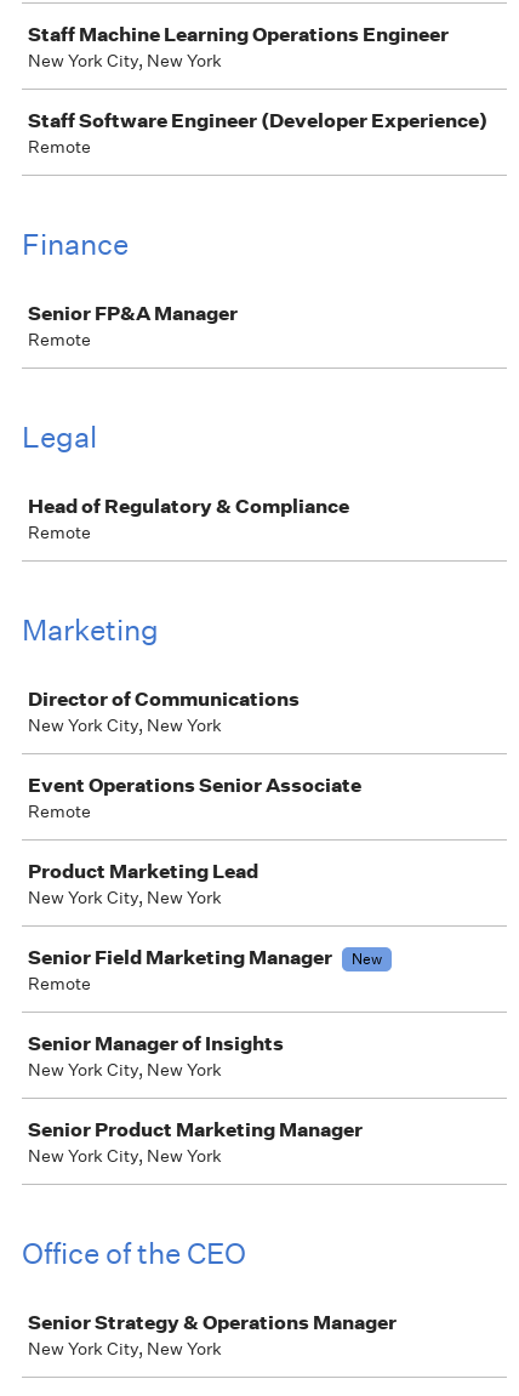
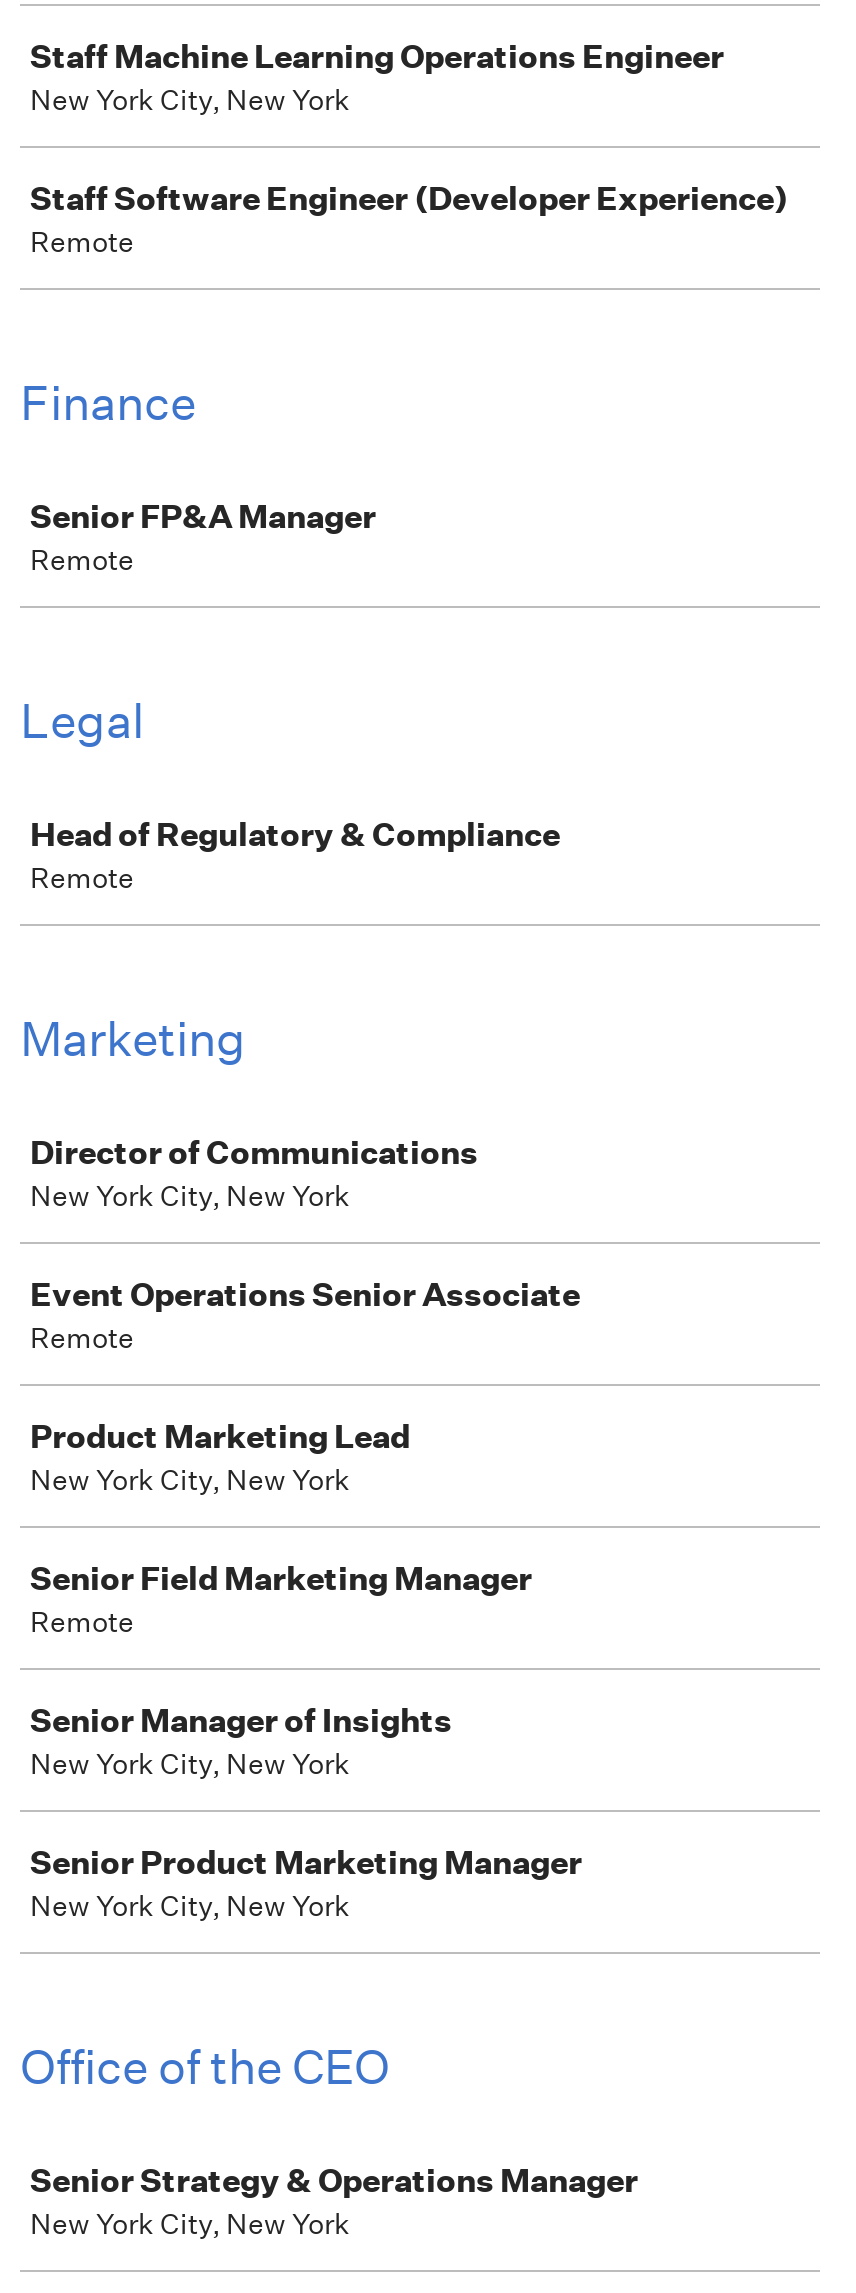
[352,948,382,969] New -> none

